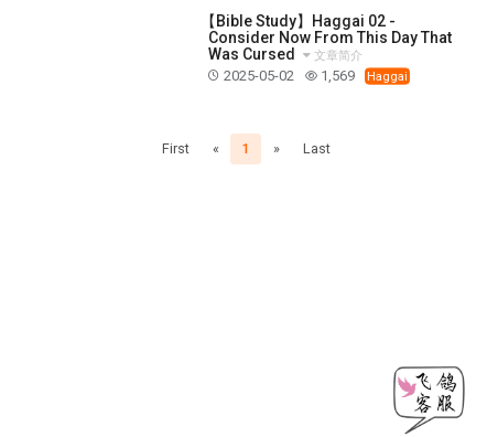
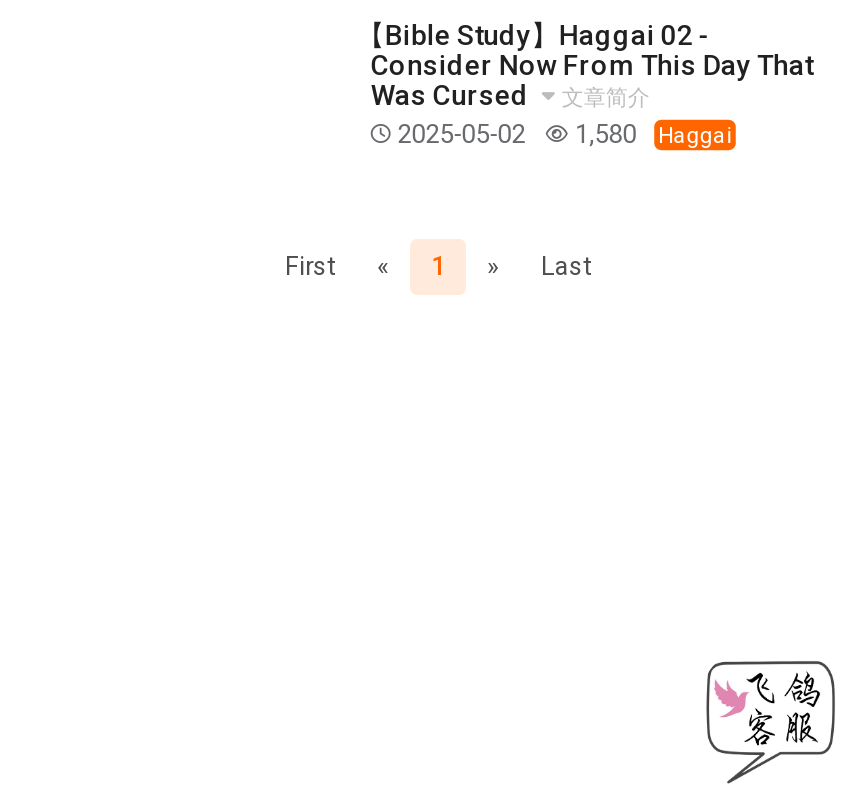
[224,67,408,84] 2025-05-02 1,569 Haggai -> [398,119,733,149] 2025-05-02 1,580 Haggai

